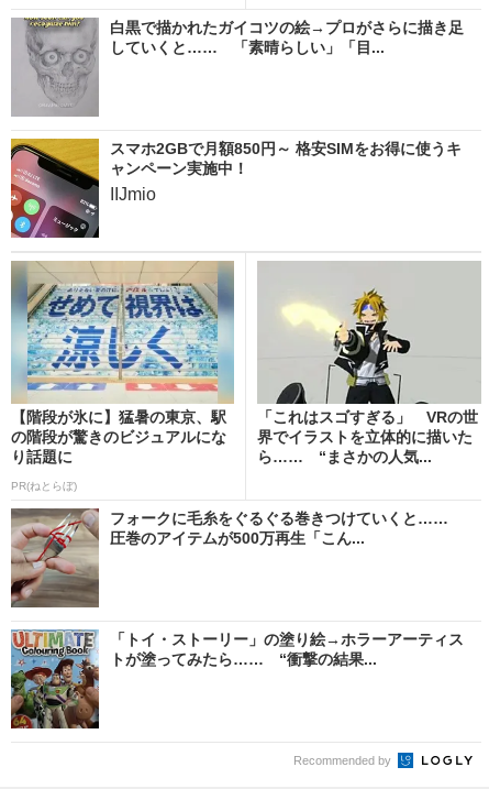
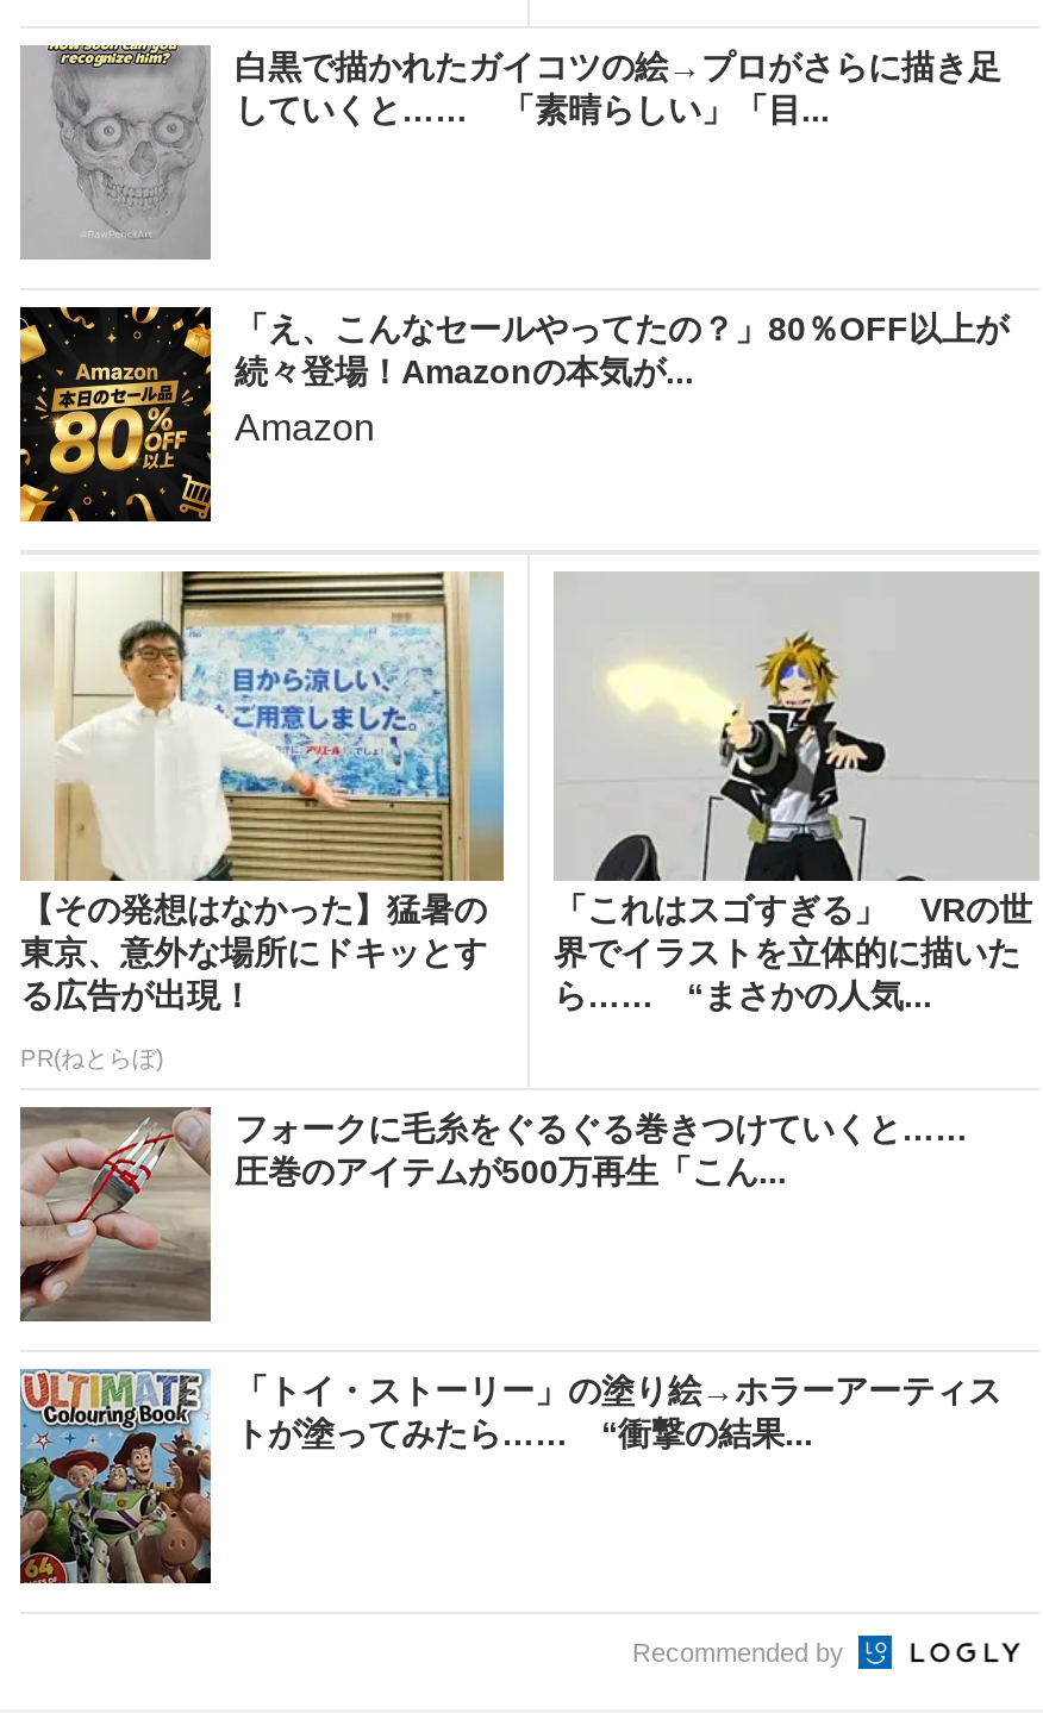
[10,138,462,239] [image] | スマホ2GBで月額850円～ 格安SIMをお得に使うキ | ャンペーン実施中！ | IIJmio -> [18,305,1008,524] [image] | 「え、こんなセールやってたの？」80％OFF以上が | 続々登場！Amazonの本気が... | Amazon
[11,261,234,465] [image] | 【階段が氷に】猛暑の東京、駅 | の階段が驚きのビジュアルにな | り話題に -> [20,569,504,1014] [image] | 【その発想はなかった】猛暑の | 東京、意外な場所にドキッとす | る広告が出現！

